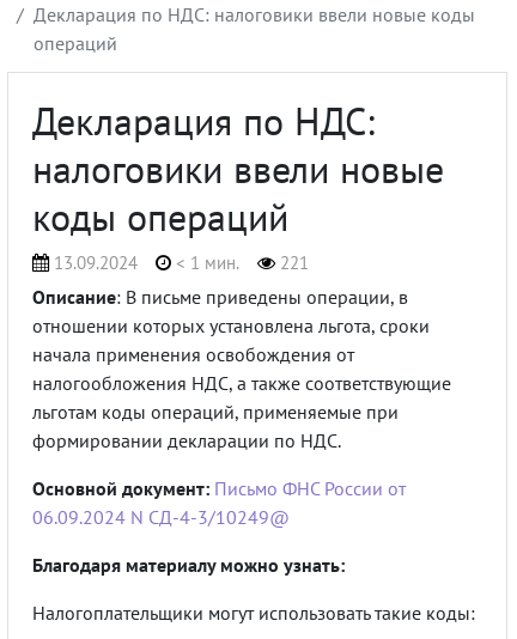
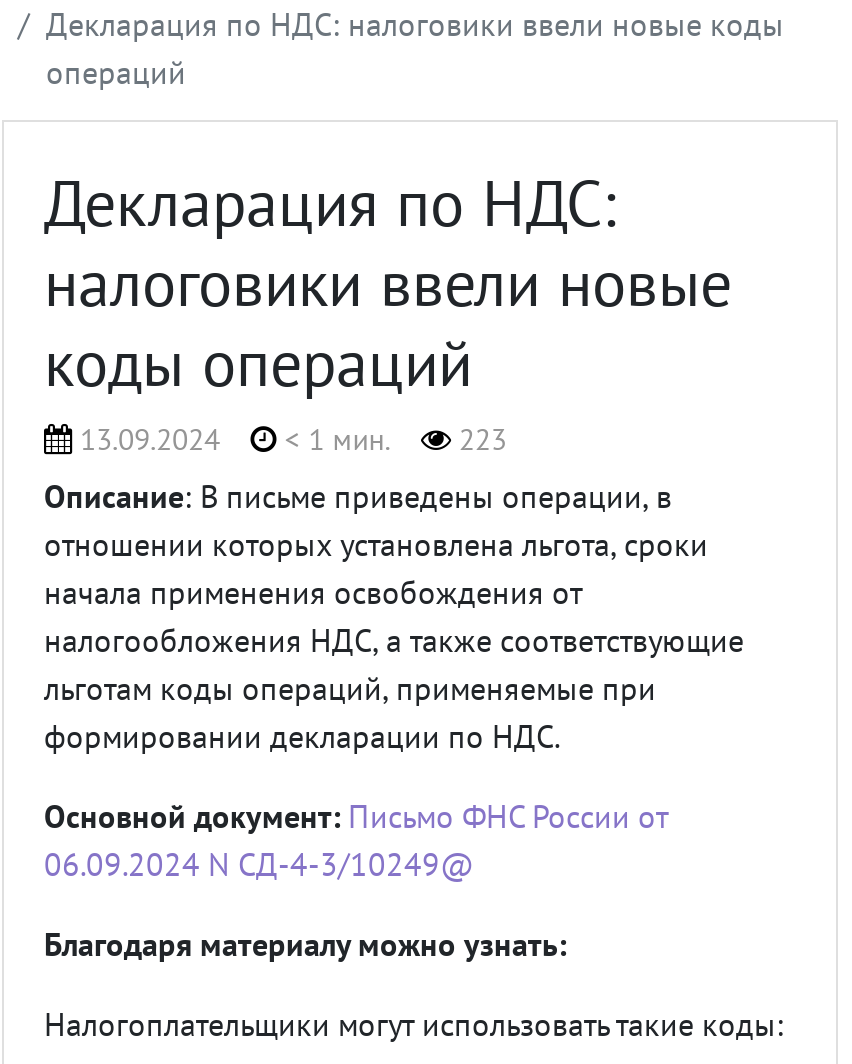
[49,251,309,274] 13.09.2024 < 1 мин. 221 -> [72,420,507,458] 13.09.2024 < 1 мин. 223

